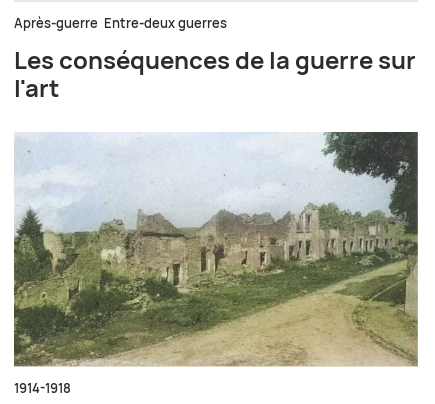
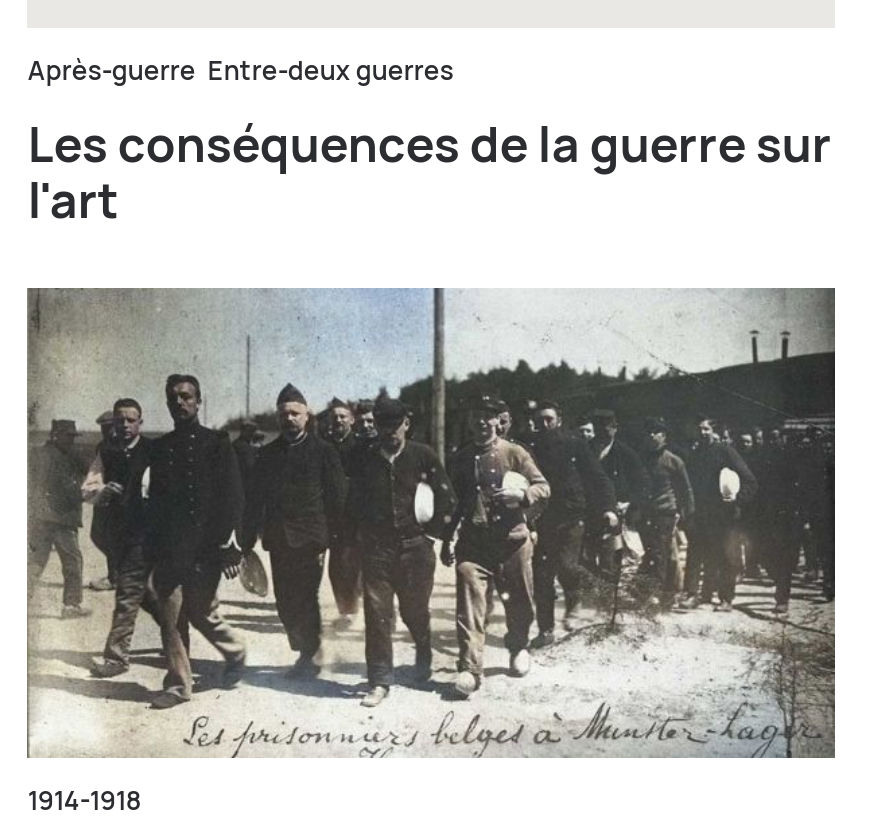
[14,132,419,367] [image] -> [25,286,837,758] [image]

